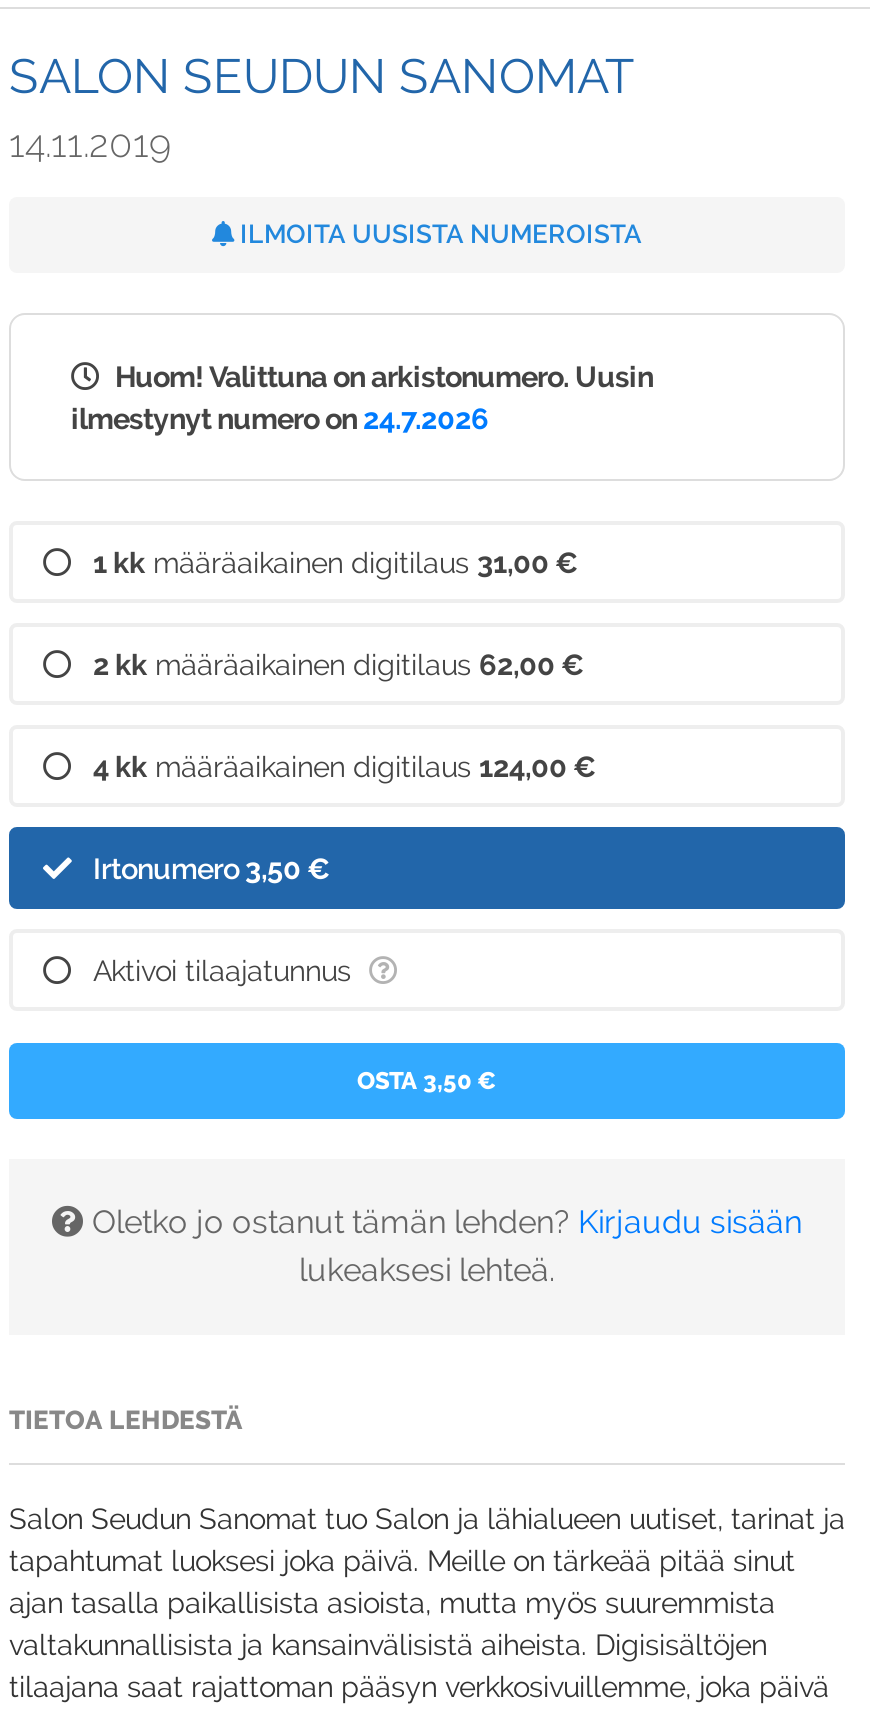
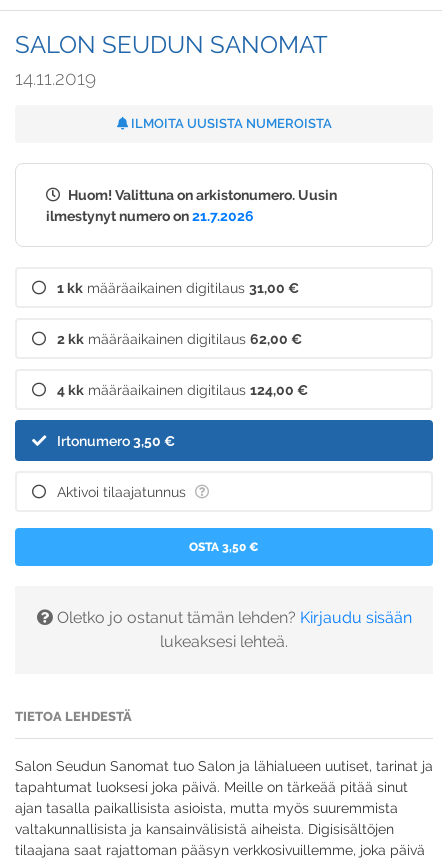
[71,402,489,436] ilmestynyt numero on 24.7.2026 -> [46,207,254,224] ilmestynyt numero on 21.7.2026

